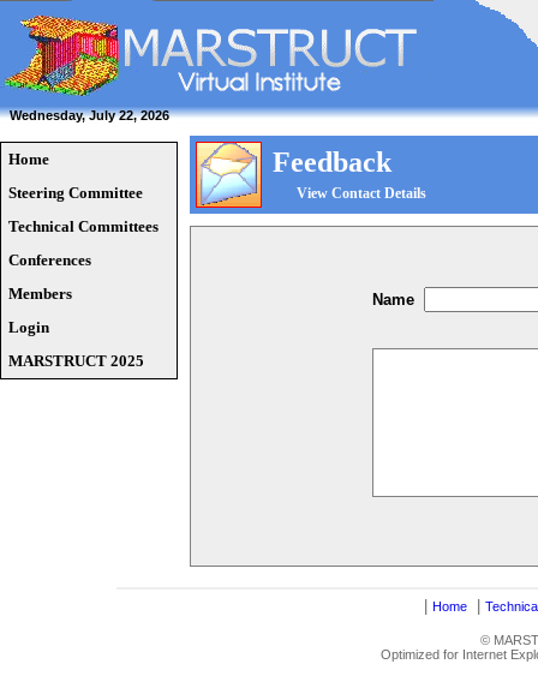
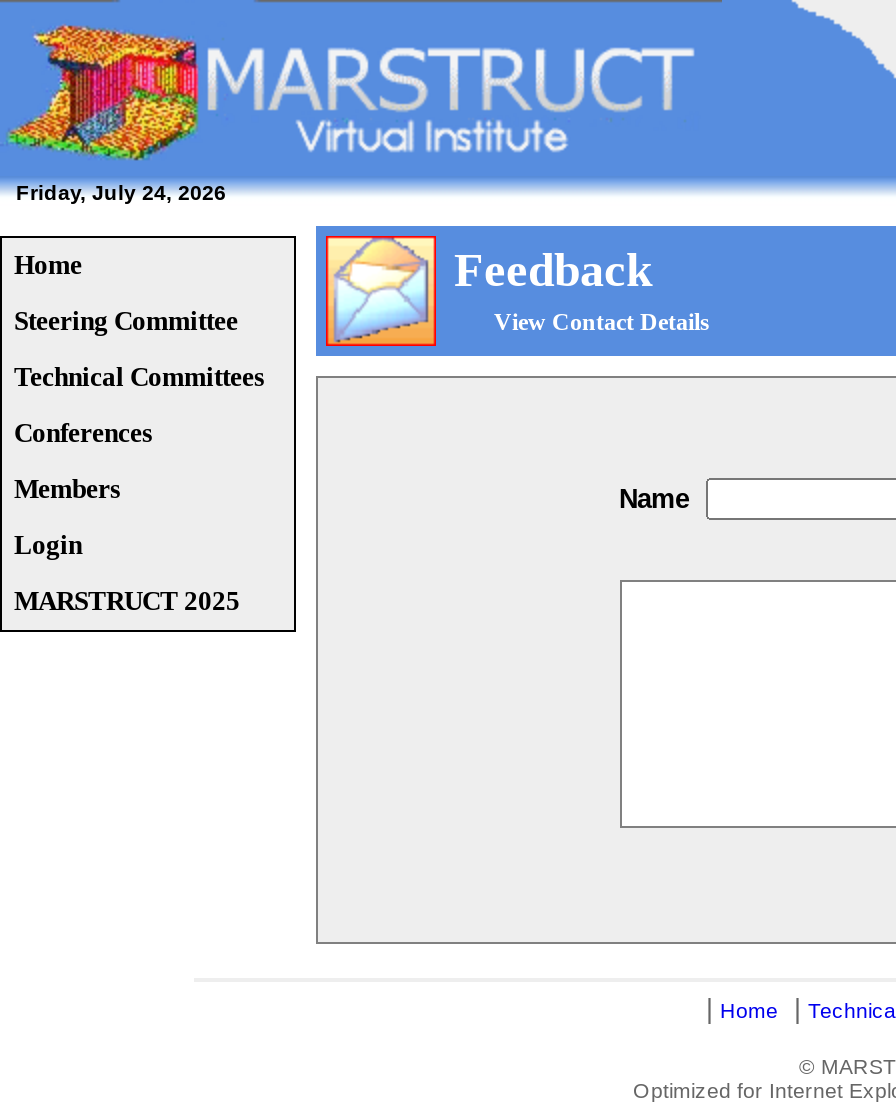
[10,108,169,122] Wednesday, July 22, 2026 -> [16,180,226,204] Friday, July 24, 2026

